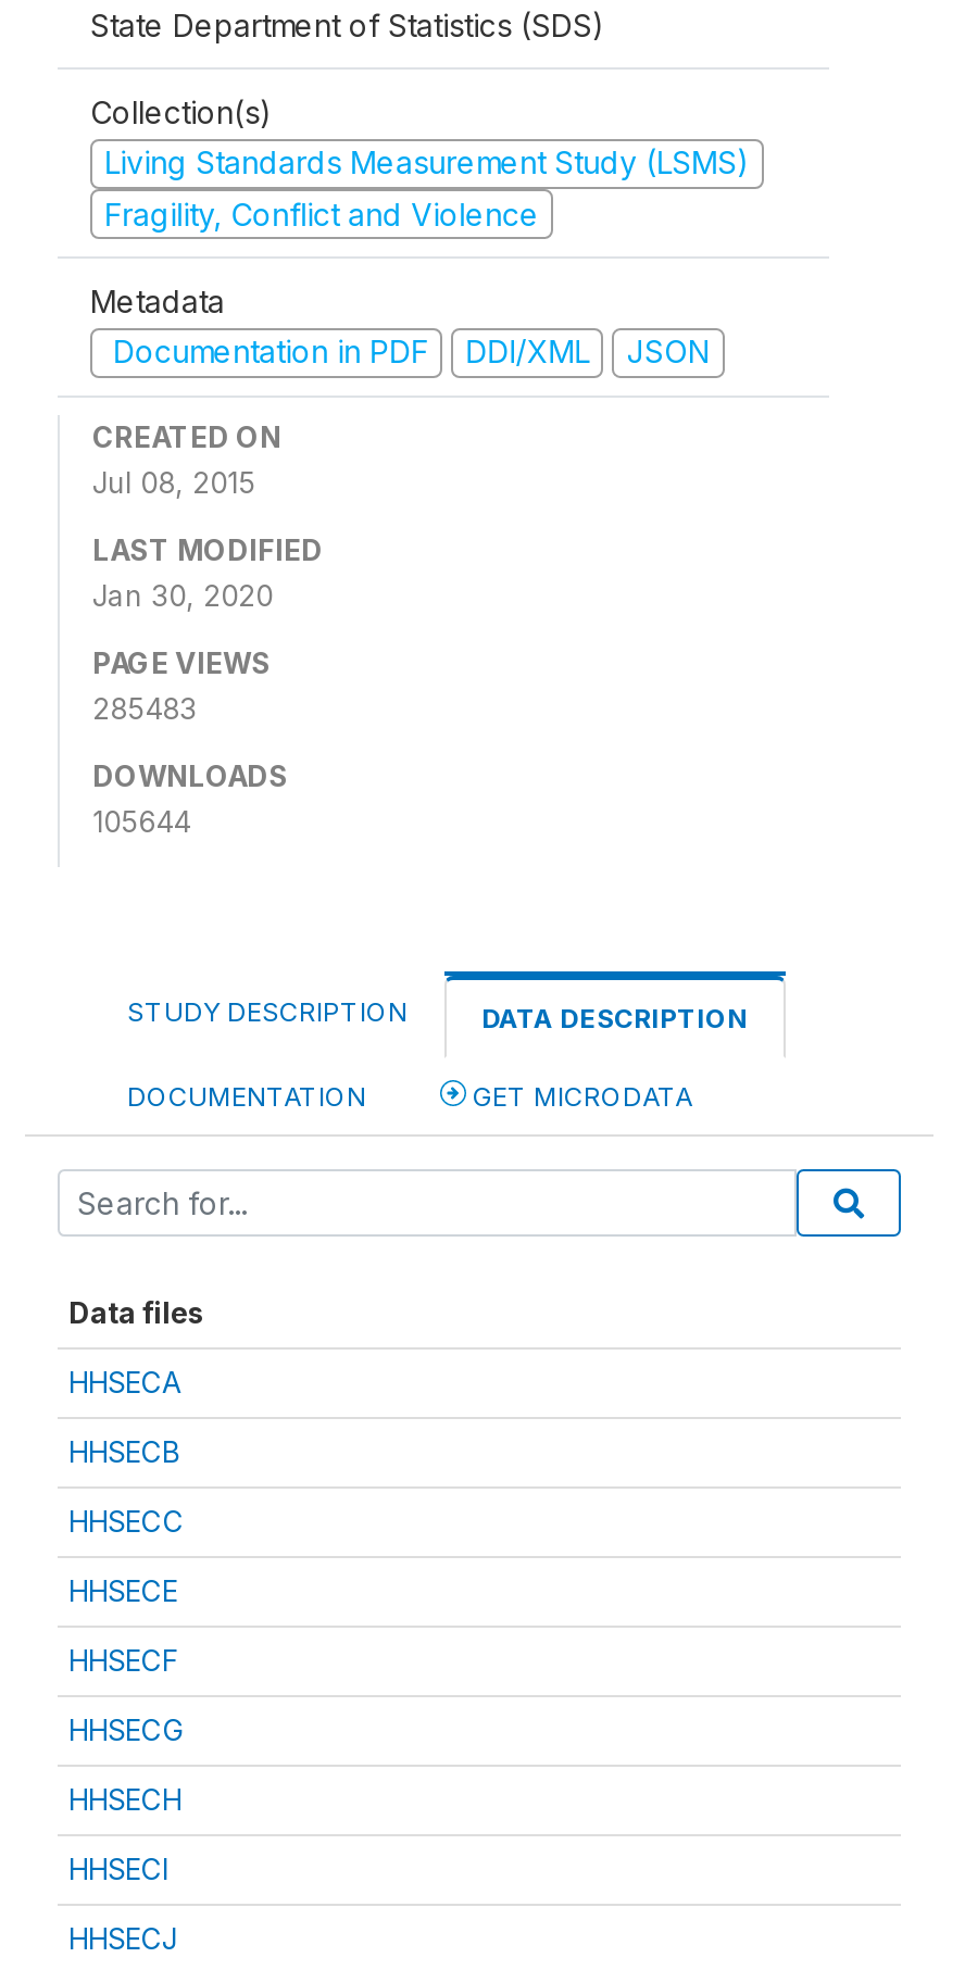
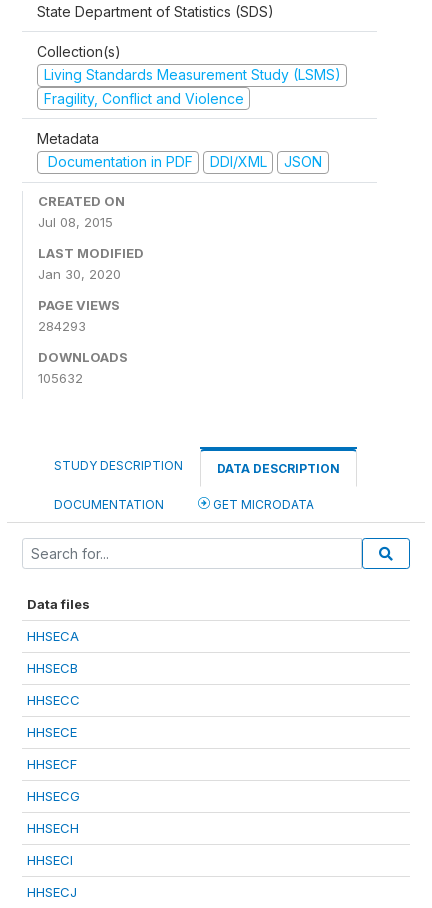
[92,690,197,725] 285483 -> [38,317,86,333] 284293
[92,803,190,838] 105644 -> [38,369,83,385] 105632

